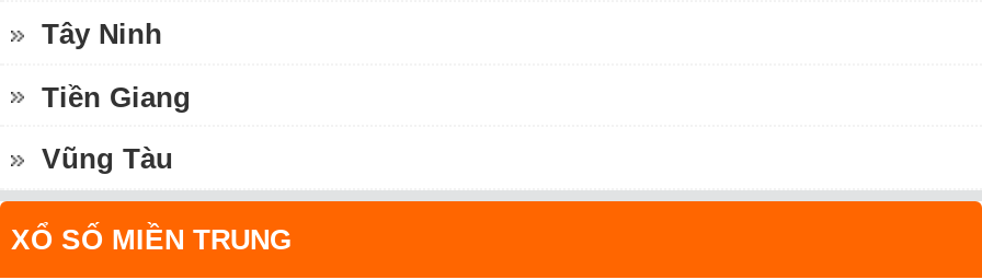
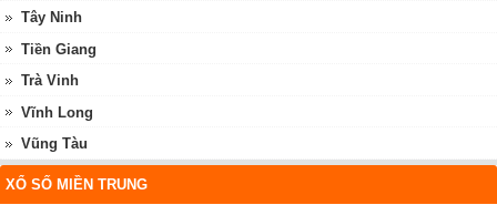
none -> [21,72,93,121] Trà Vinh | Vĩnh Long

